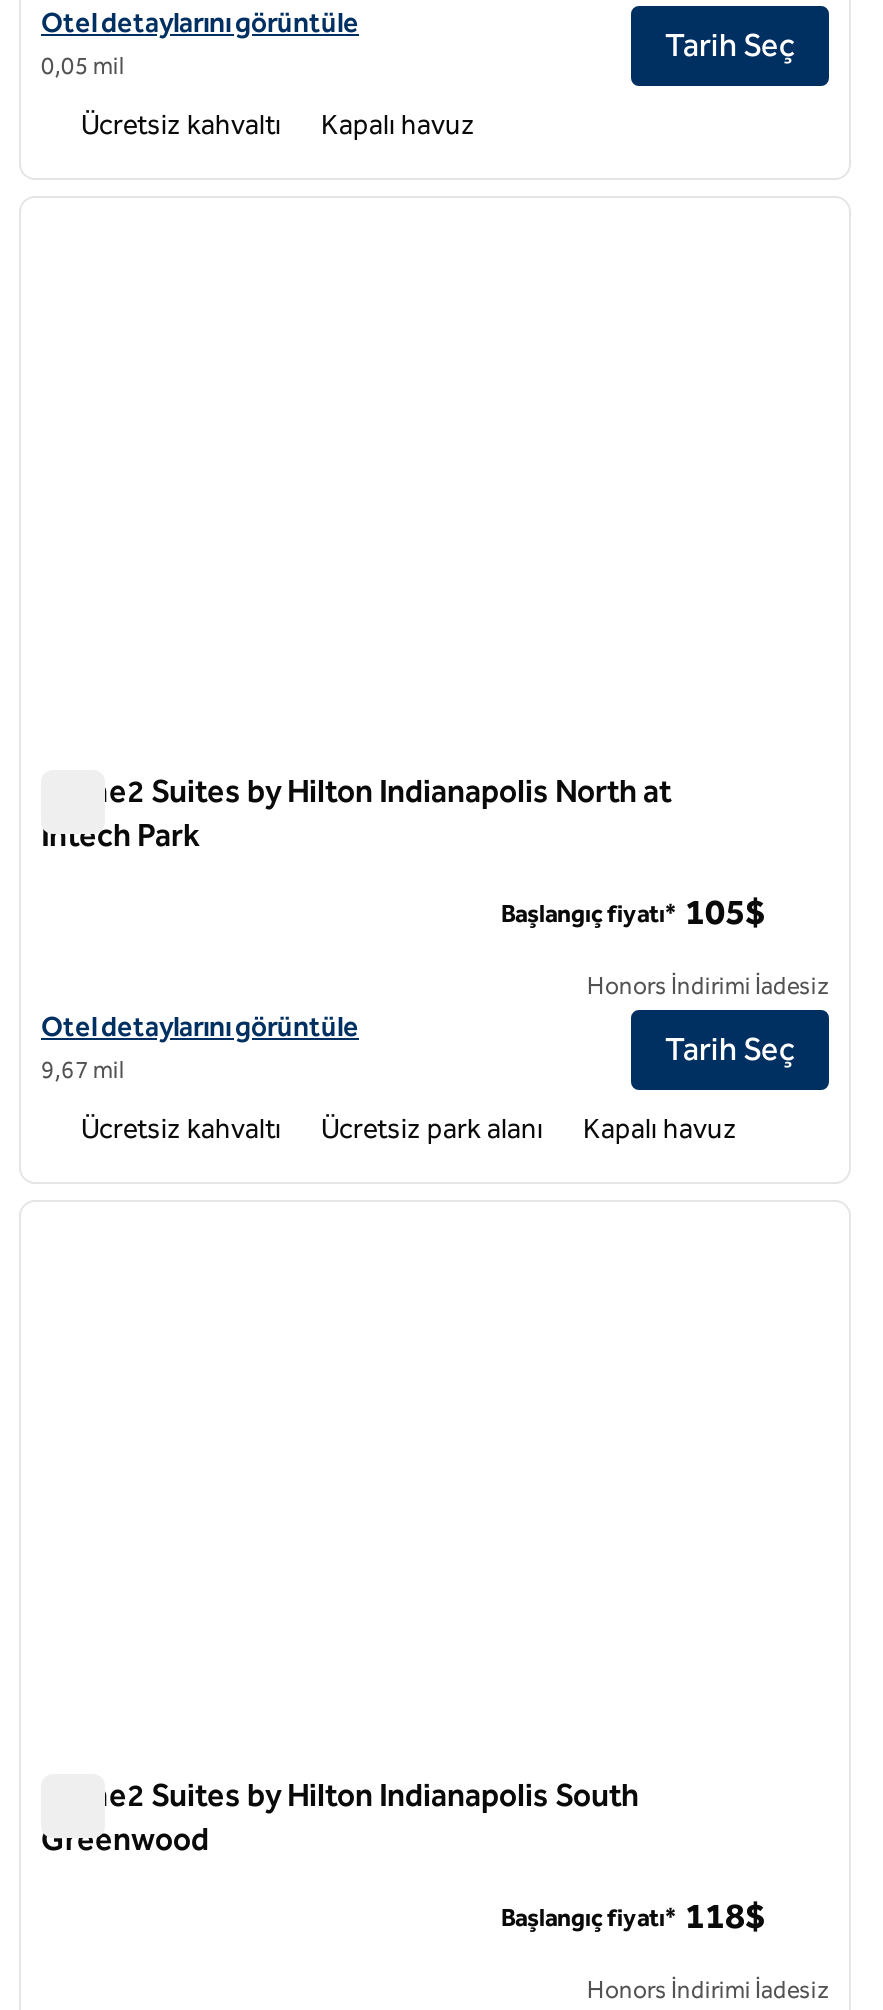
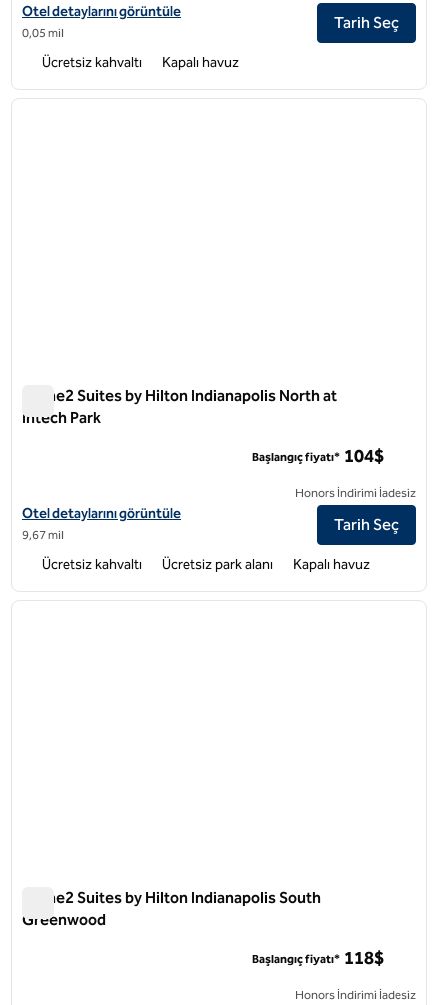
[501,891,765,935] Başlangıç fiyatı* 105$ -> [252,445,384,467] Başlangıç fiyatı* 104$

